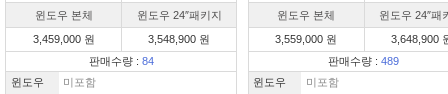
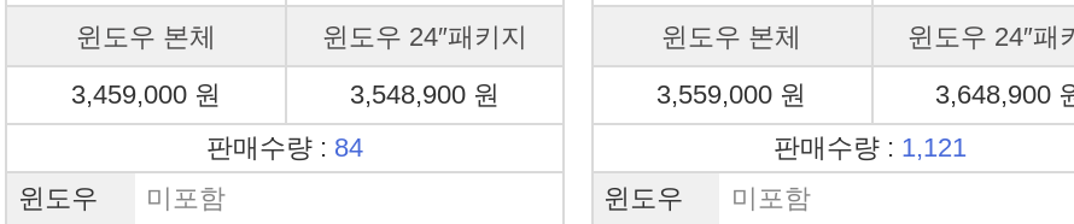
[328,55,399,67] 판매수량 : 489 -> [774,132,967,161] 판매수량 : 1,121

